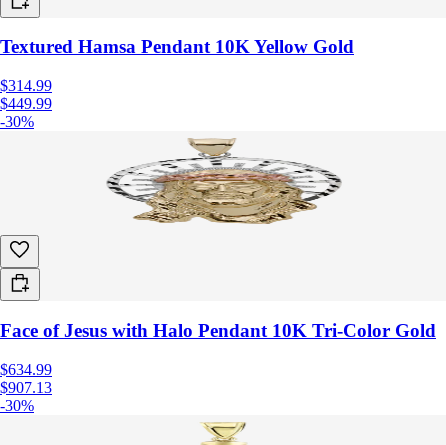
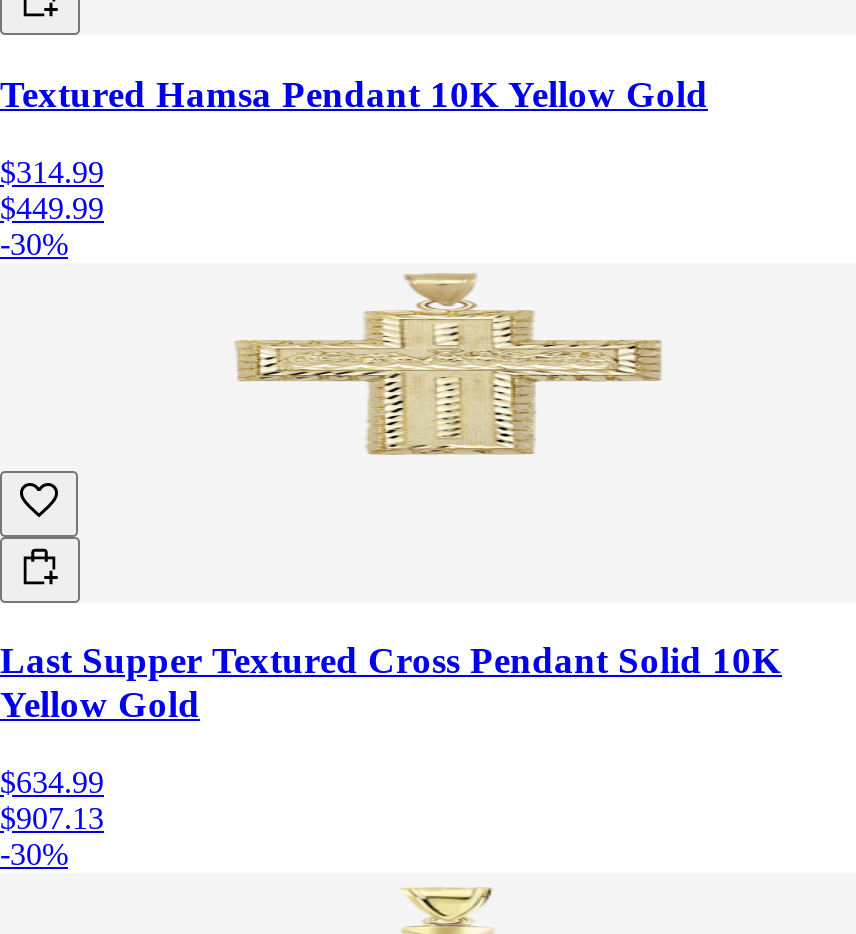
[106,137,342,225] [image] -> [234,272,664,456] [image]
[0,320,436,341] Face of Jesus with Halo Pendant 10K Tri-Color Gold -> [0,640,782,726] Last Supper Textured Cross Pendant Solid 10K | Yellow Gold

